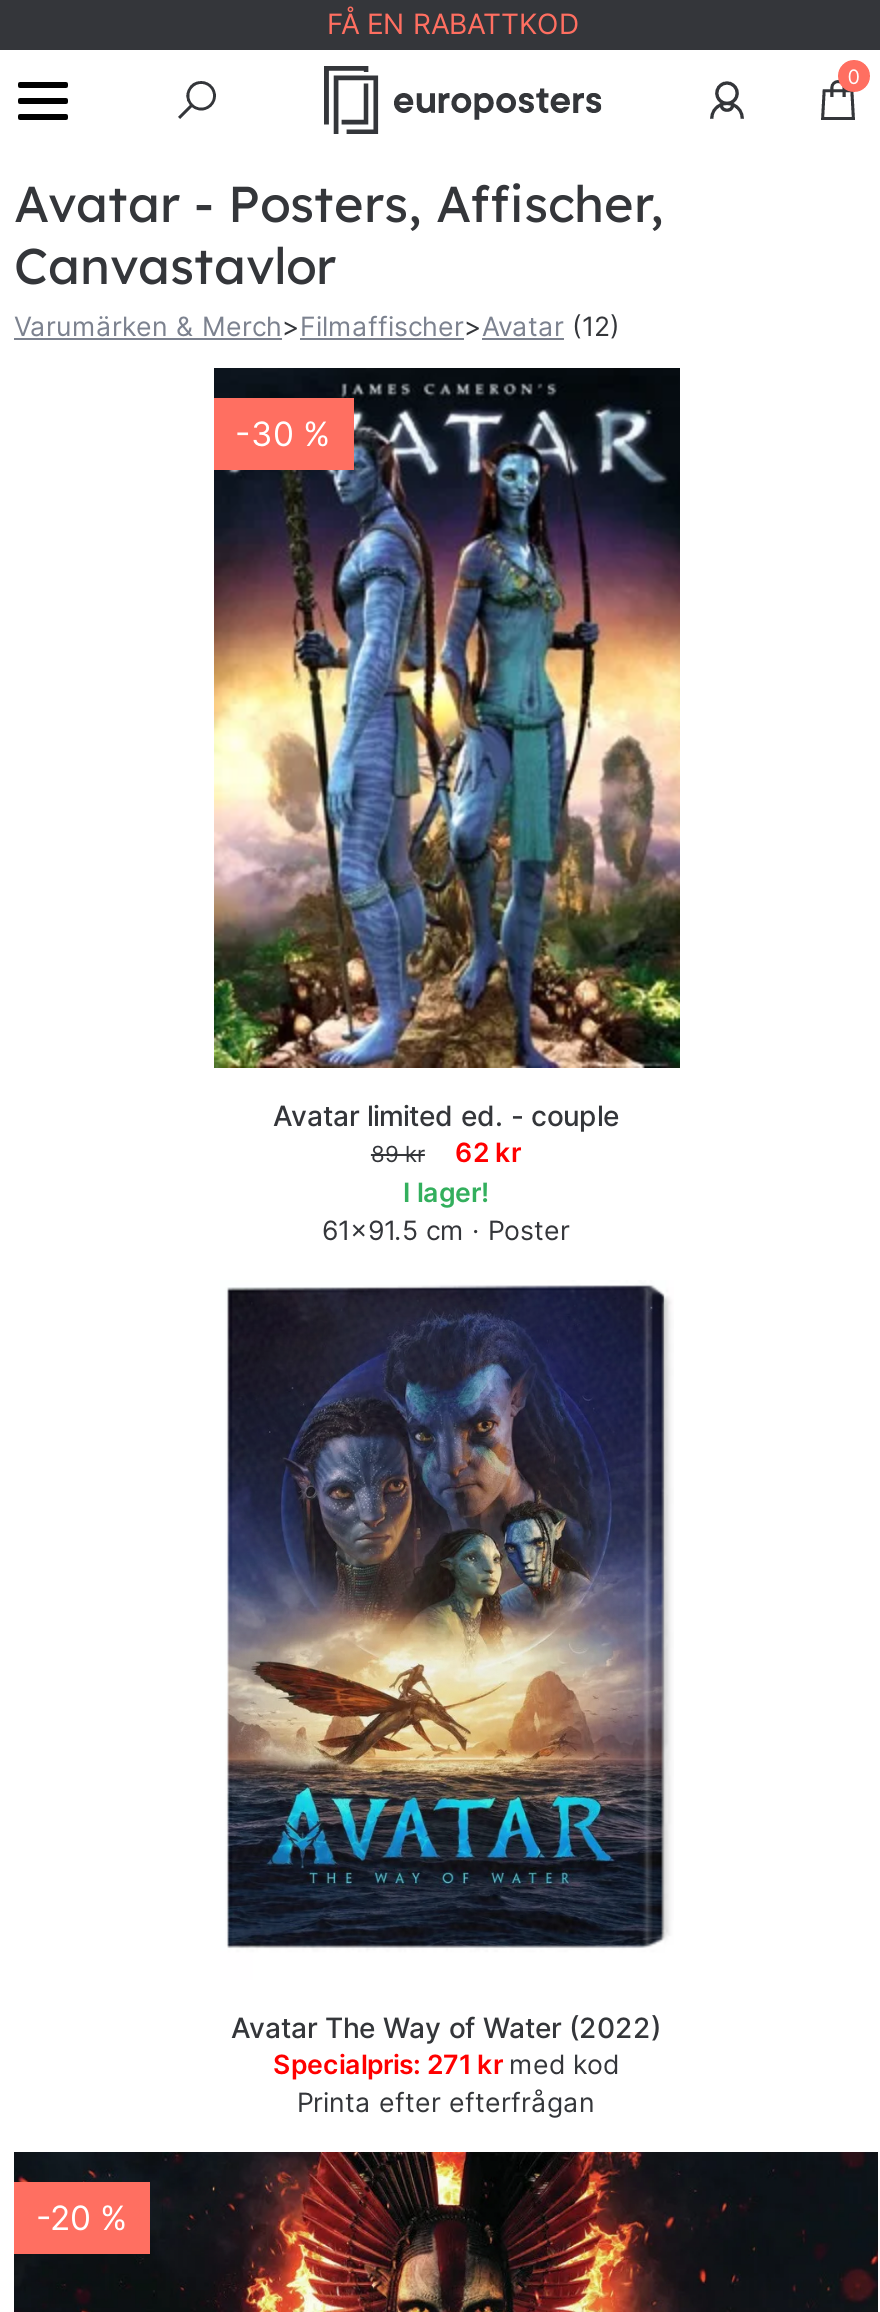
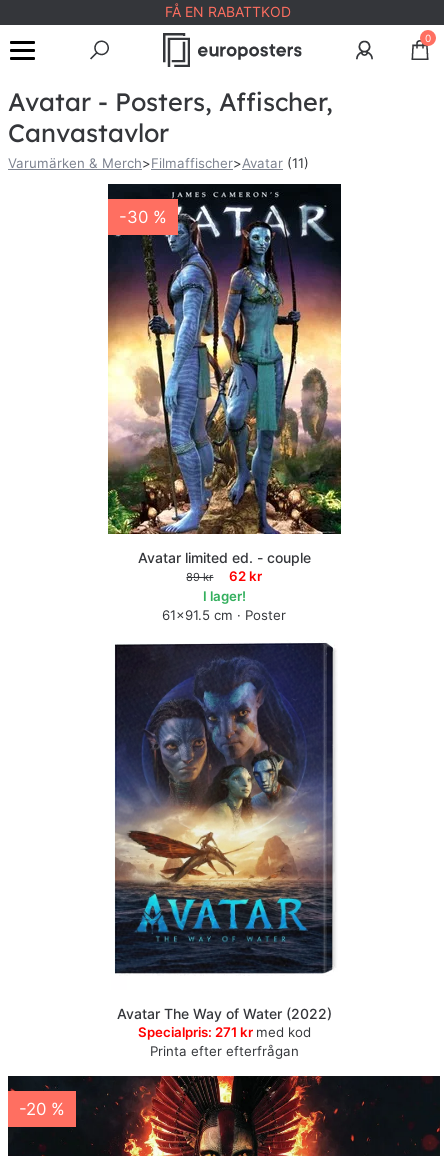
[14,310,620,342] Varumärken & Merch>Filmaffischer>Avatar (12) -> [8,155,309,171] Varumärken & Merch>Filmaffischer>Avatar (11)

